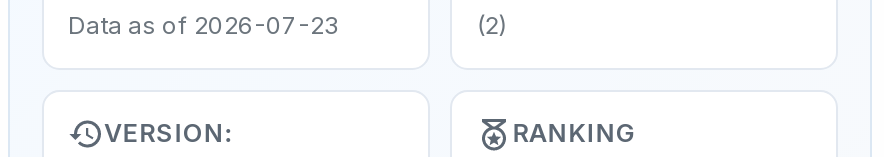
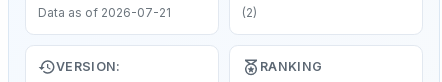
[68,9,340,39] Data as of 2026-07-23 -> [38,5,171,20] Data as of 2026-07-21

